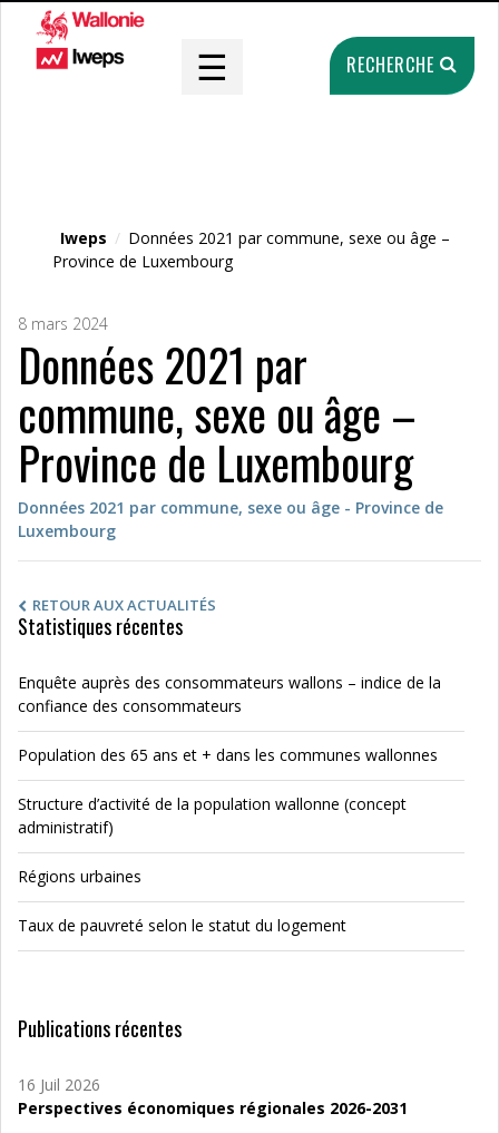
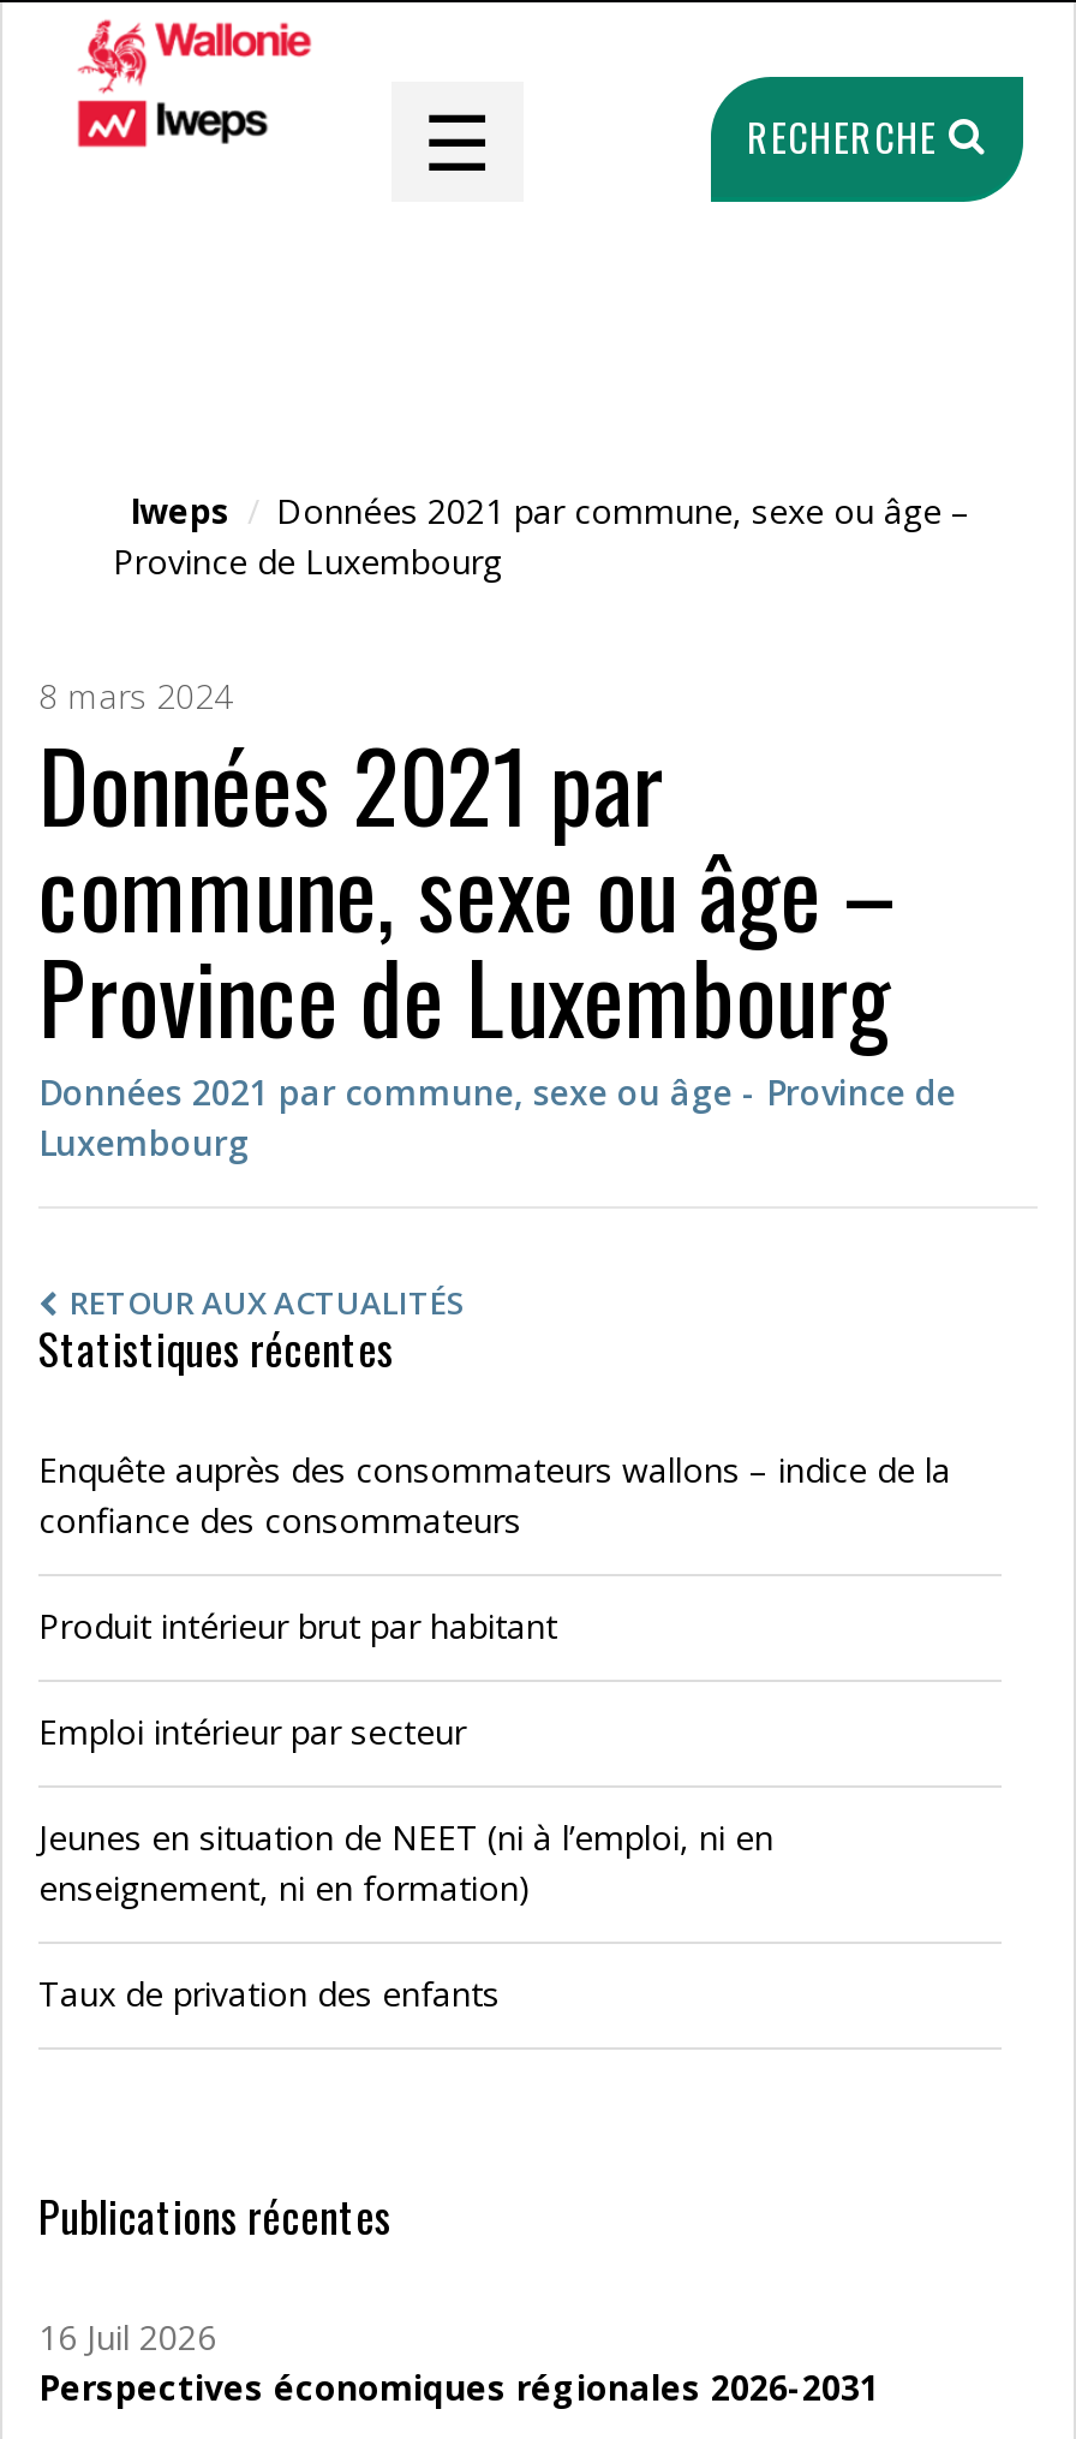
[18,744,438,765] Population des 65 ans et + dans les communes wallonnes -> [38,1603,557,1648] Produit intérieur brut par habitant
[18,793,407,838] Structure d’activité de la population wallonne (concept | administratif) -> [38,1709,466,1754] Emploi intérieur par secteur
[18,866,141,887] Régions urbaines -> [38,1814,773,1910] Jeunes en situation de NEET (ni à l’emploi, ni en | enseignement, ni en formation)
[18,915,346,936] Taux de pauvreté selon le statut du logement -> [38,1970,500,2016] Taux de privation des enfants

